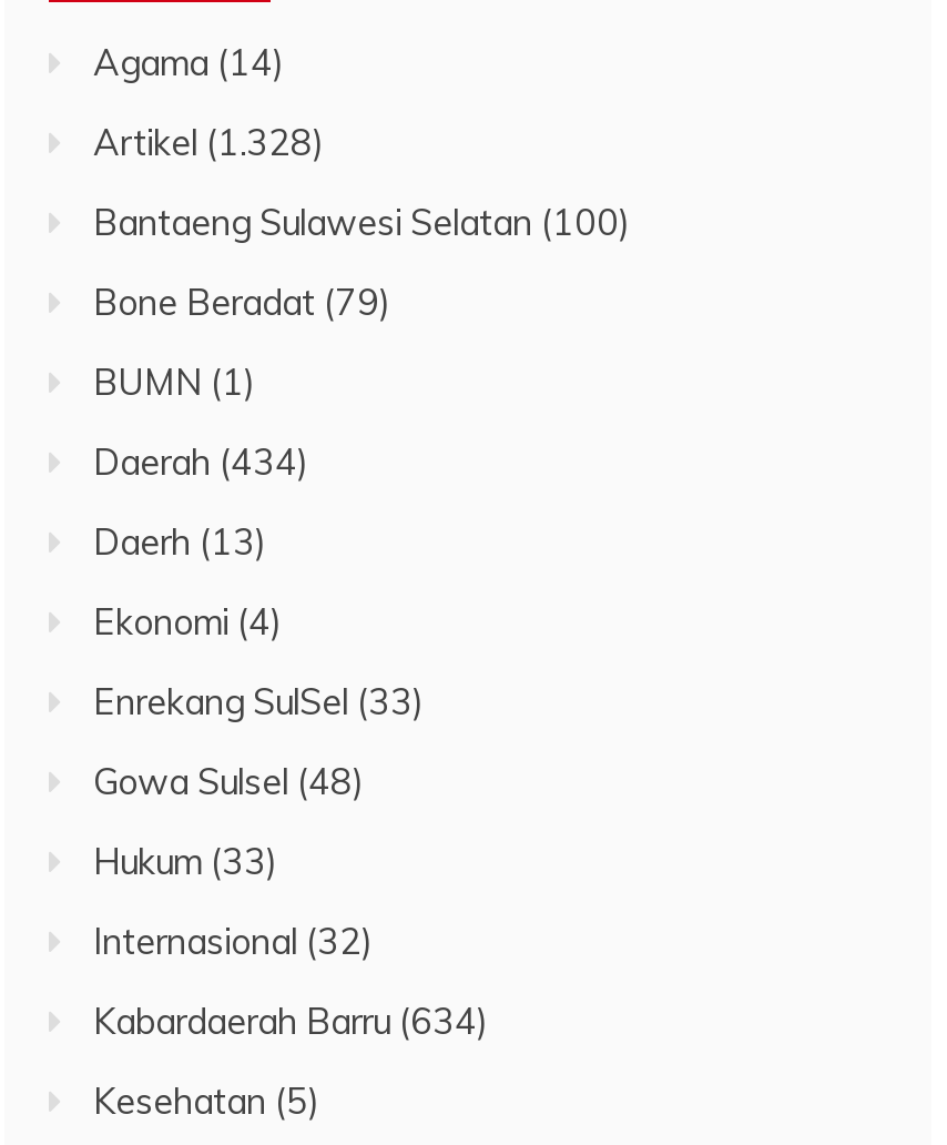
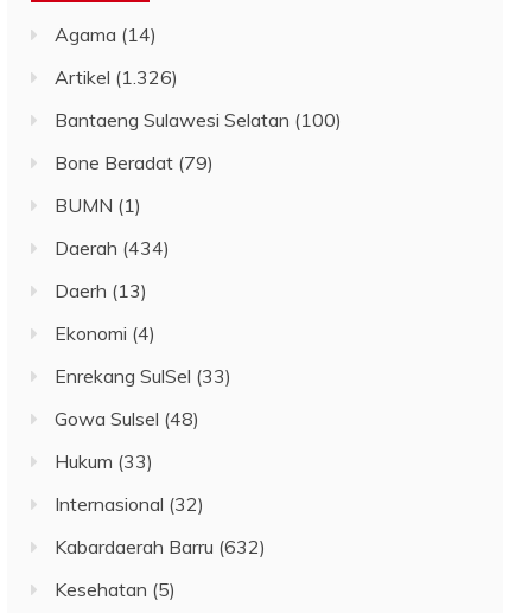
[93,121,324,166] Artikel (1.328) -> [55,65,178,88] Artikel (1.326)
[93,1000,488,1044] Kabardaerah Barru (634) -> [55,534,266,558] Kabardaerah Barru (632)

